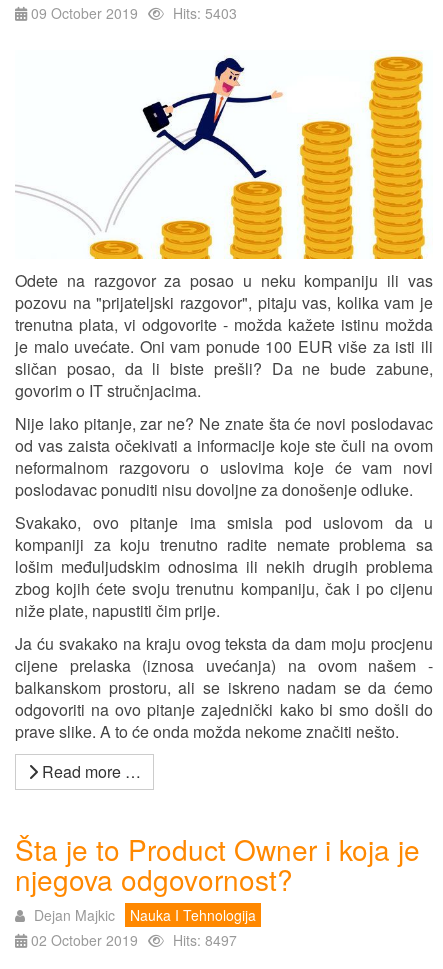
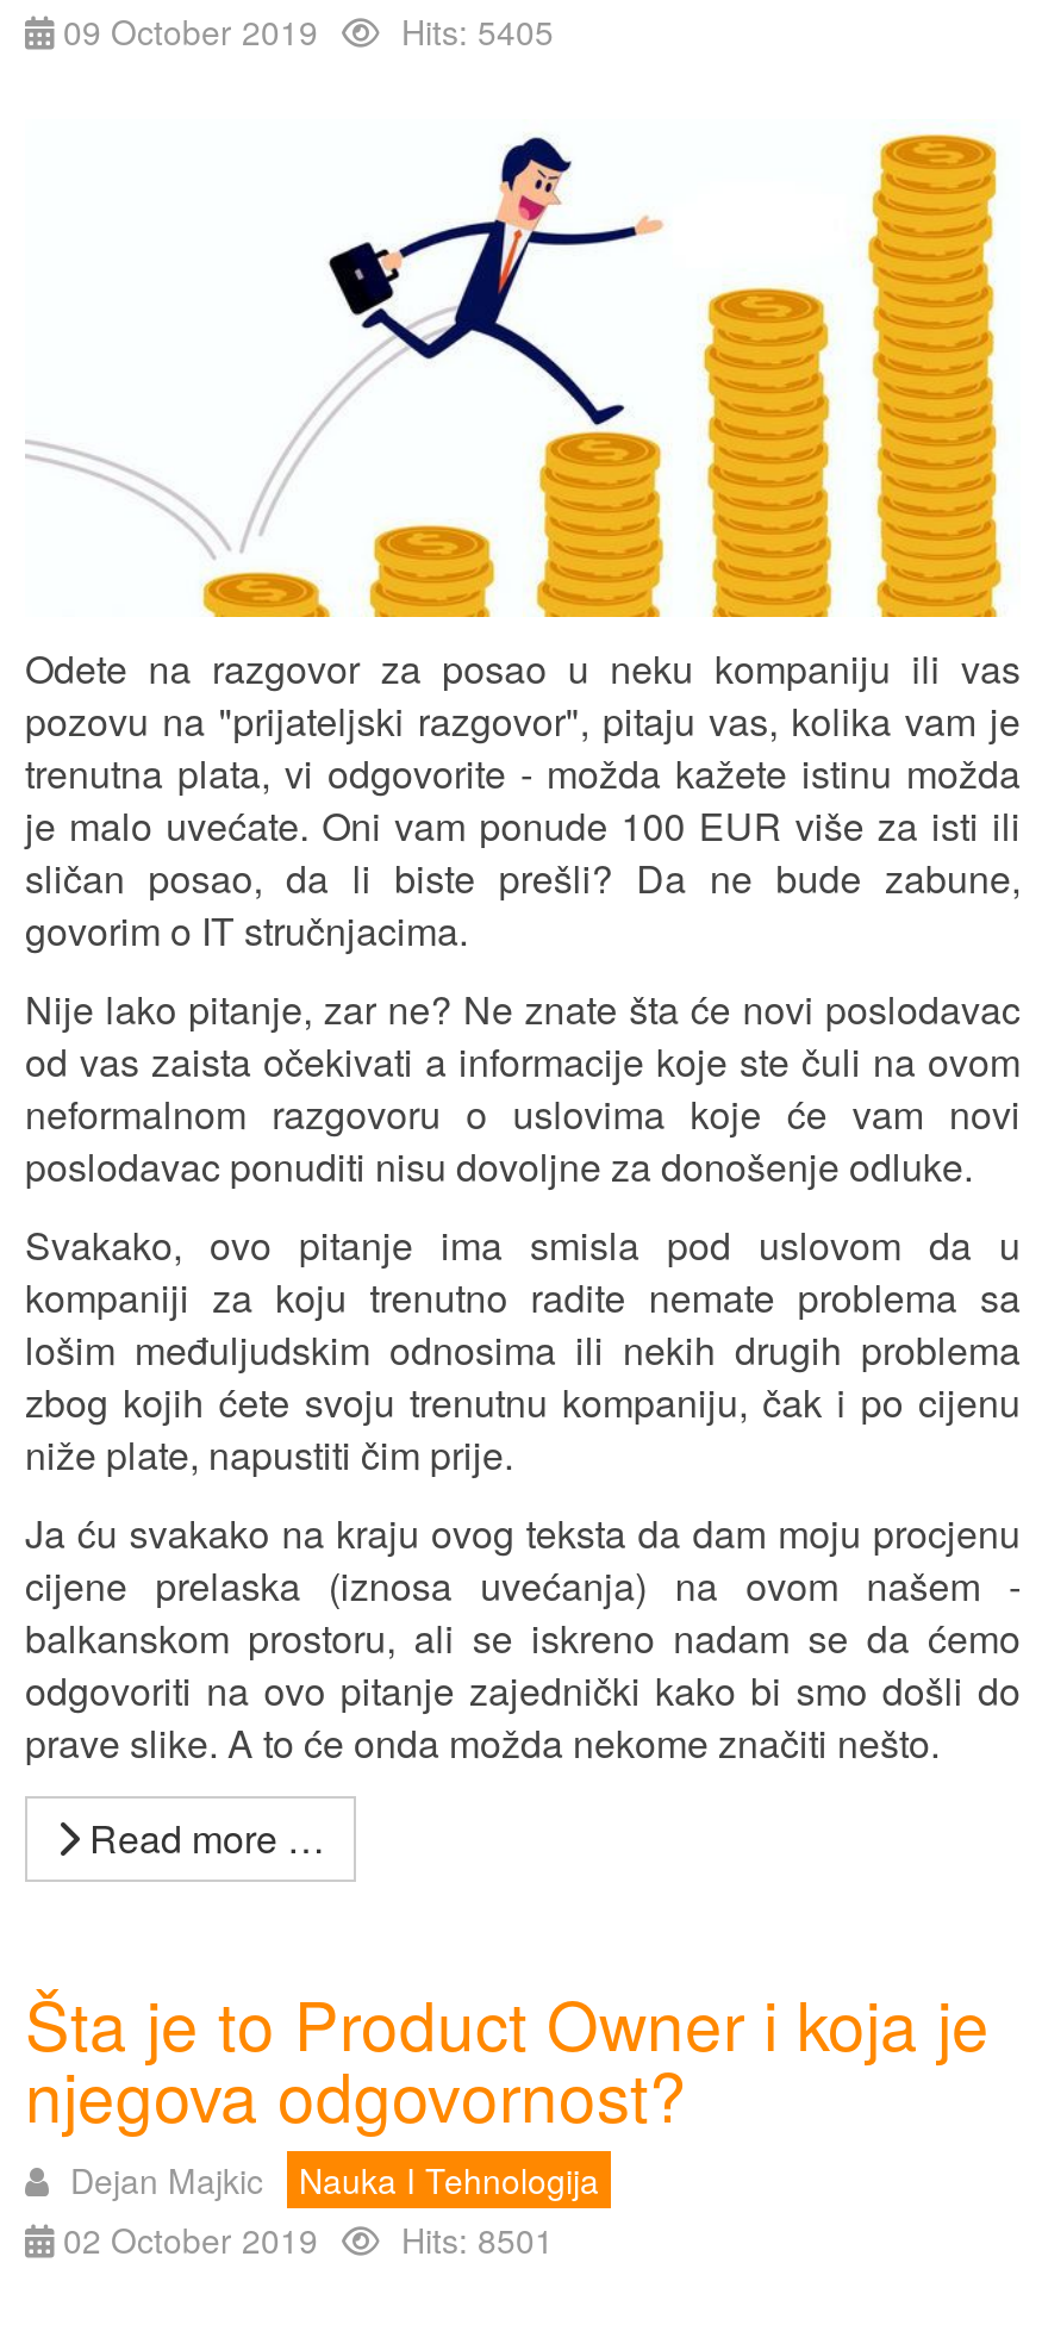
[31,3,237,23] 09 October 2019 Hits: 5403 -> [63,7,554,55] 09 October 2019 Hits: 5405
[31,930,237,950] 02 October 2019 Hits: 8497 -> [63,2215,554,2263] 02 October 2019 Hits: 8501

